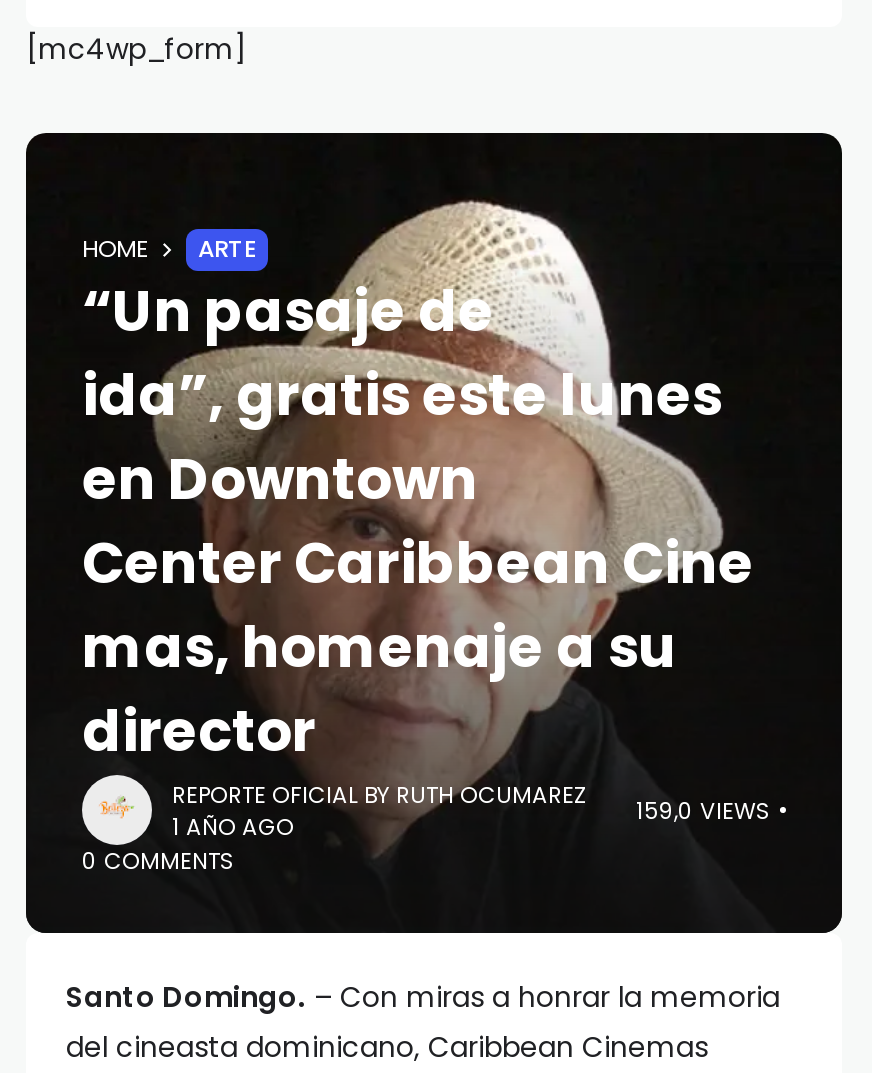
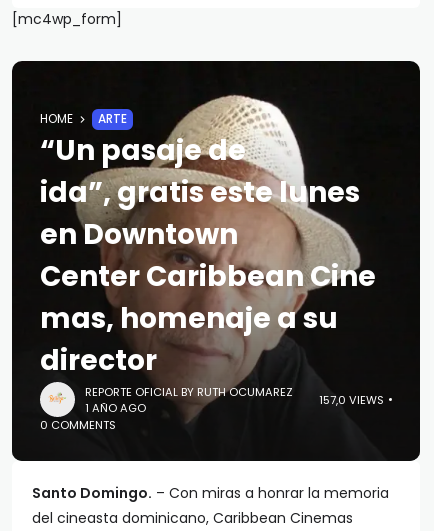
[172,778,770,826] REPORTE OFICIAL BY RUTH OCUMAREZ 159,0 VIEWS -> [85,383,384,407] REPORTE OFICIAL BY RUTH OCUMAREZ 157,0 VIEWS

